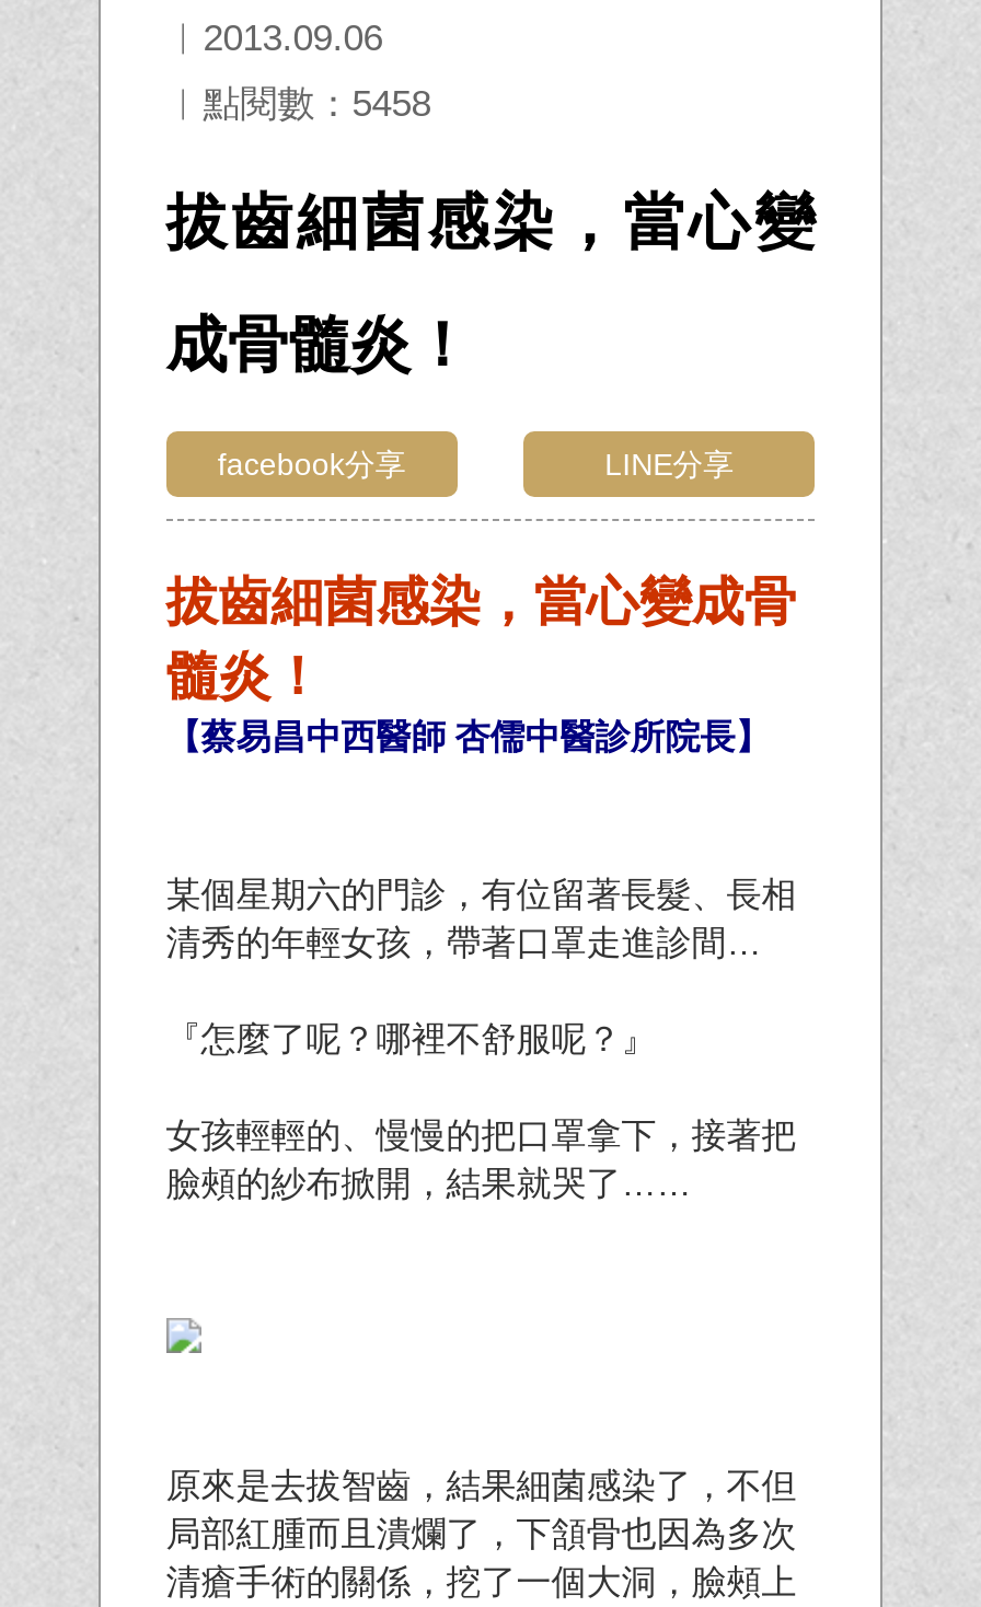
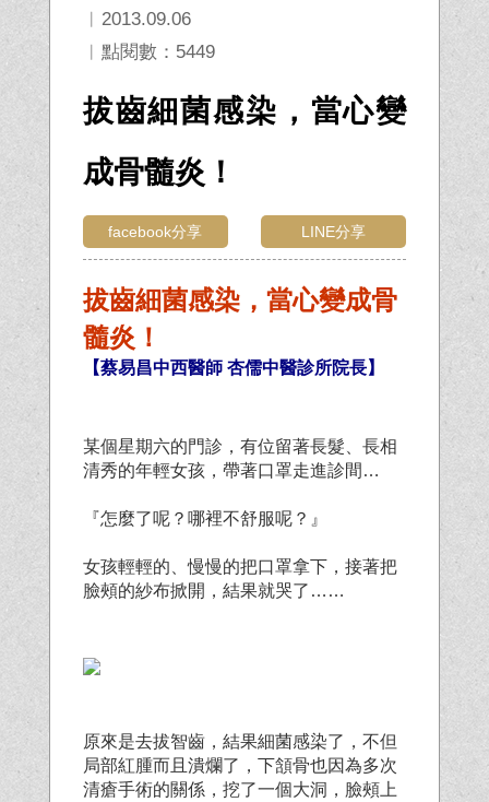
[166,83,431,125] ︱點閱數：5458 -> [83,42,215,62] ︱點閱數：5449

